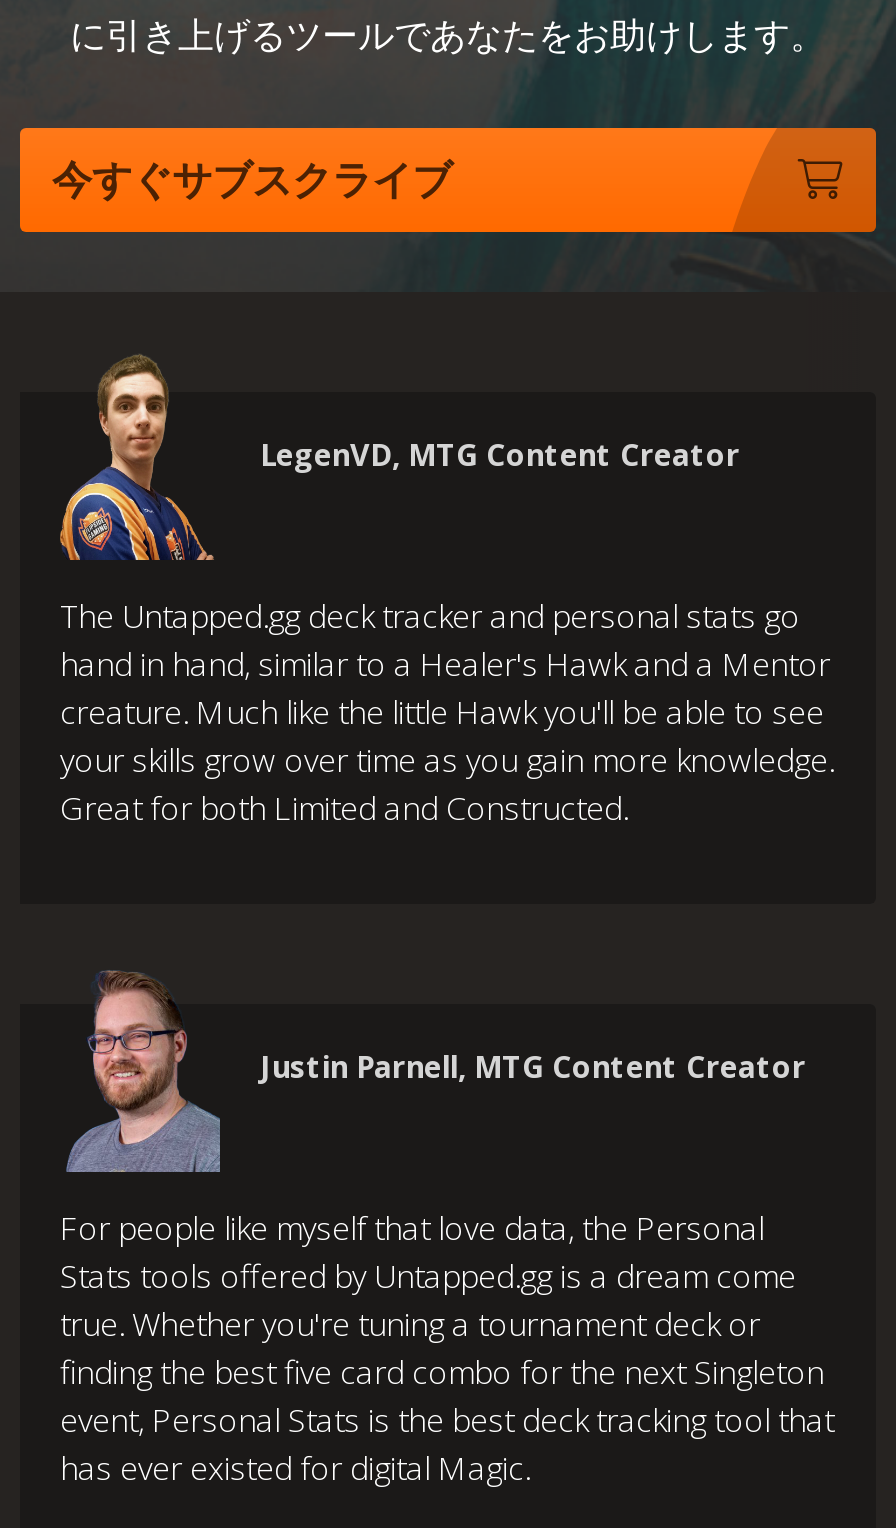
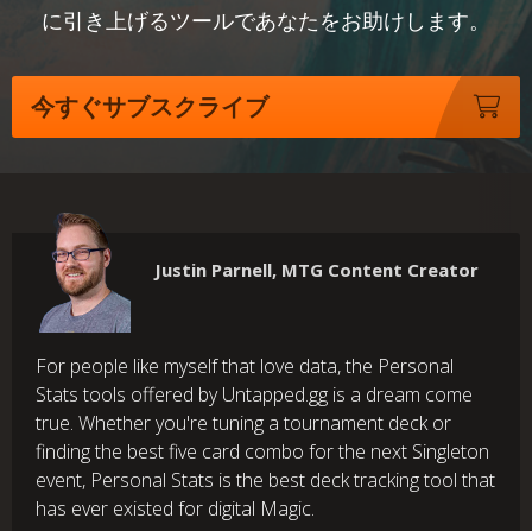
[60,358,834,830] [image] | The Untapped.gg deck tracker and personal stats go | hand in hand, similar to a Healer's Hawk and a Mentor | creature. Much like the little Hawk you'll be able to see | your skills grow over time as you gain more knowledge. | Great for both Limited and Constructed. -> none
[260,434,740,474] LegenVD, MTG Content Creator -> none

